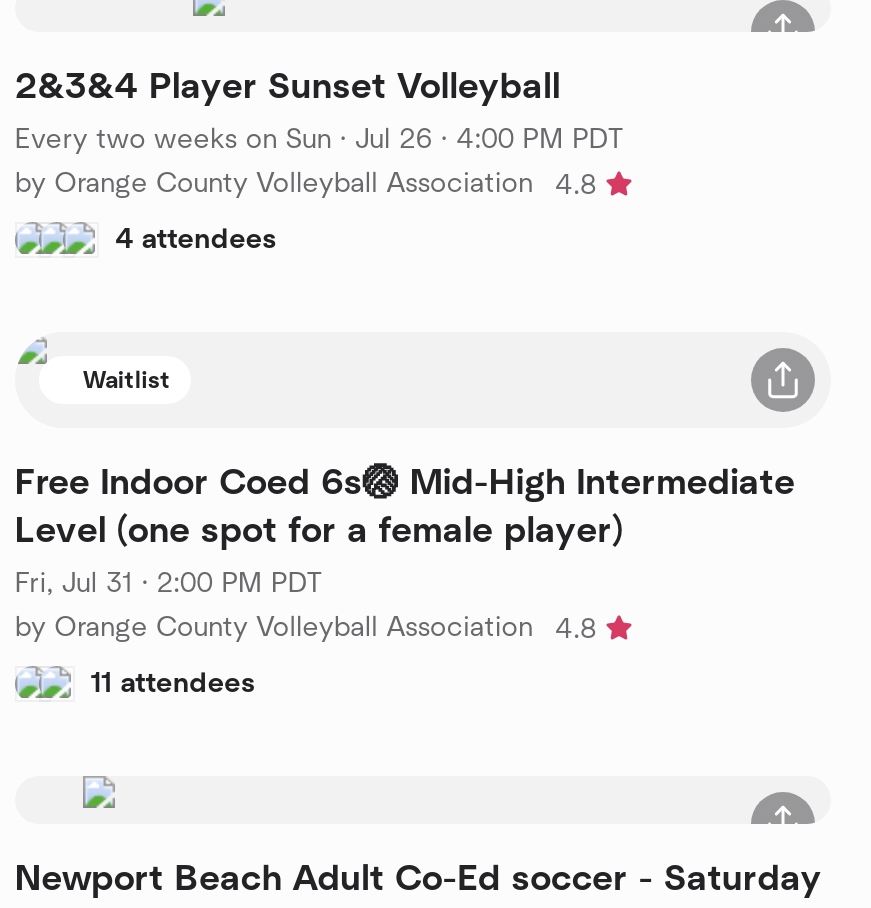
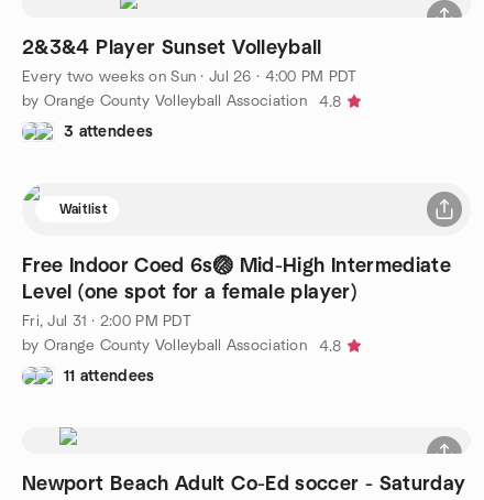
[115,225,277,253] 4 attendees -> [64,124,153,139] 3 attendees

